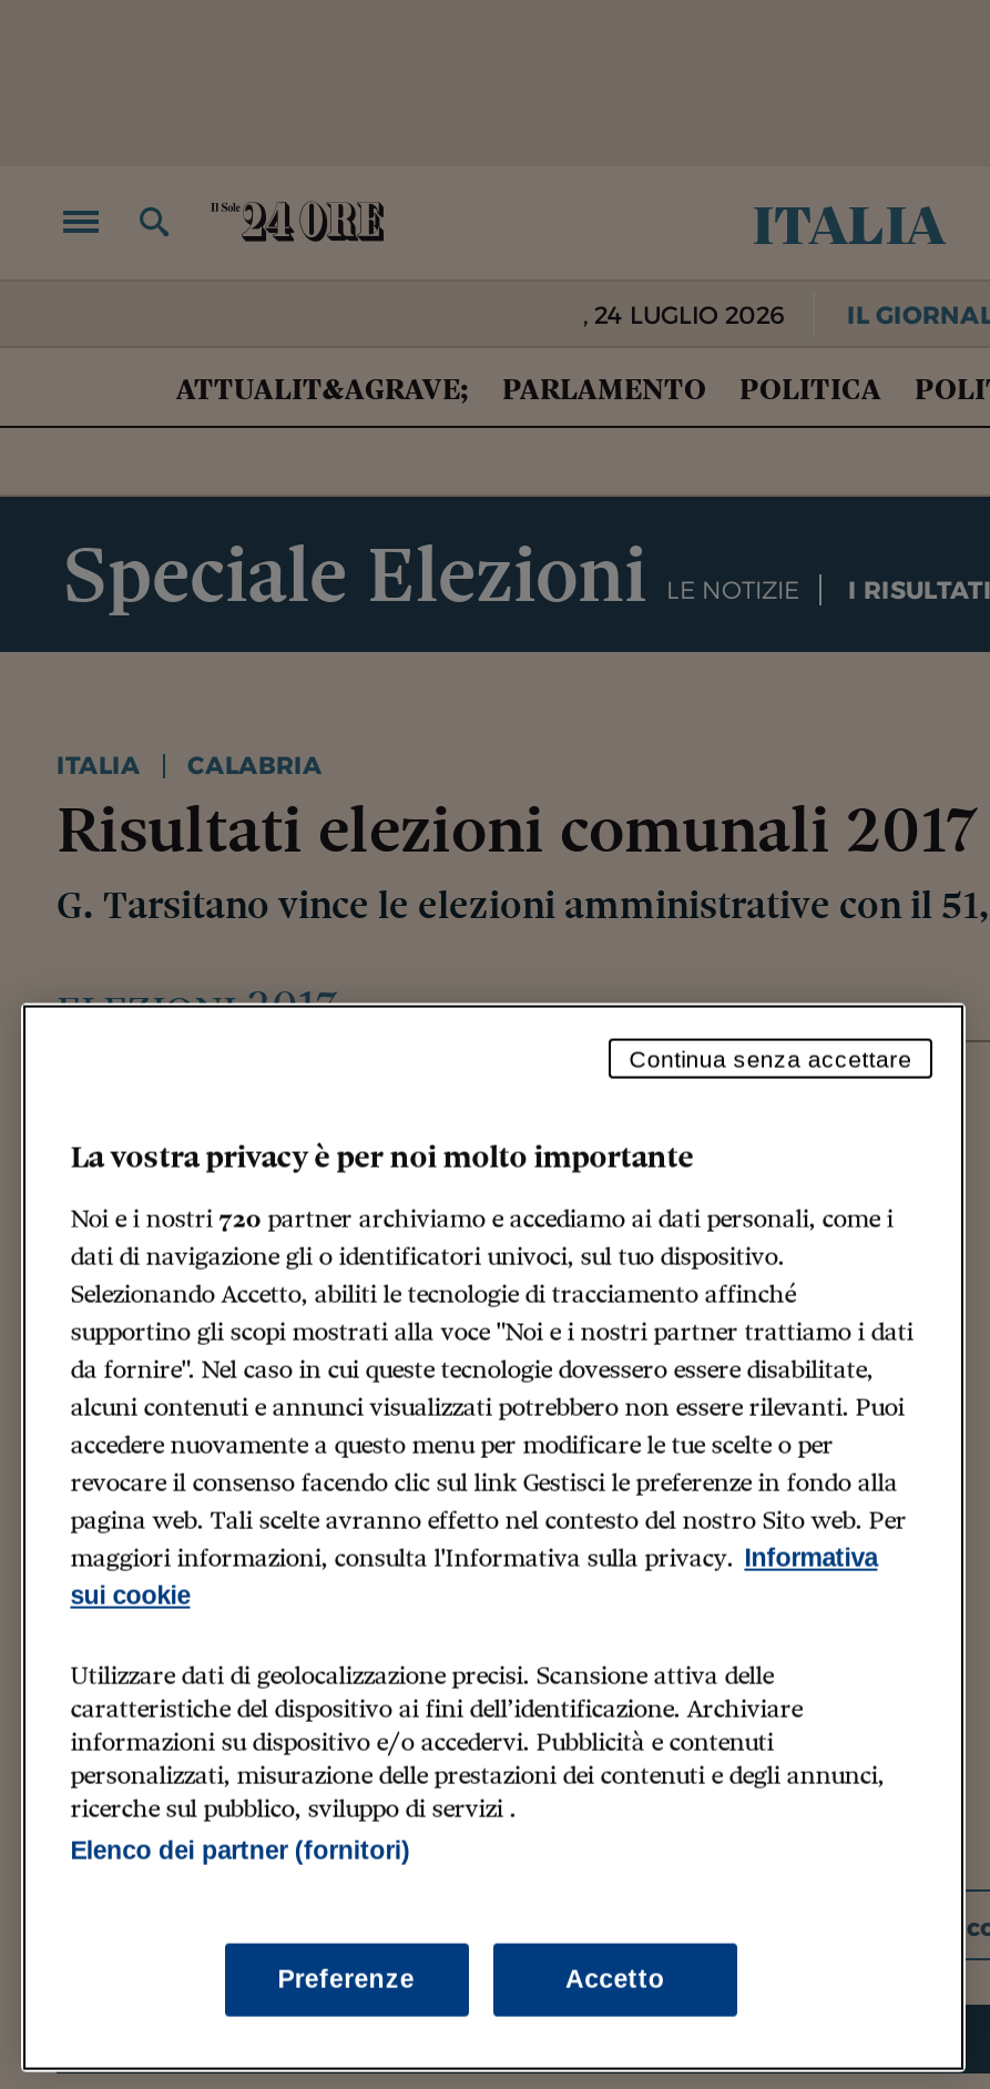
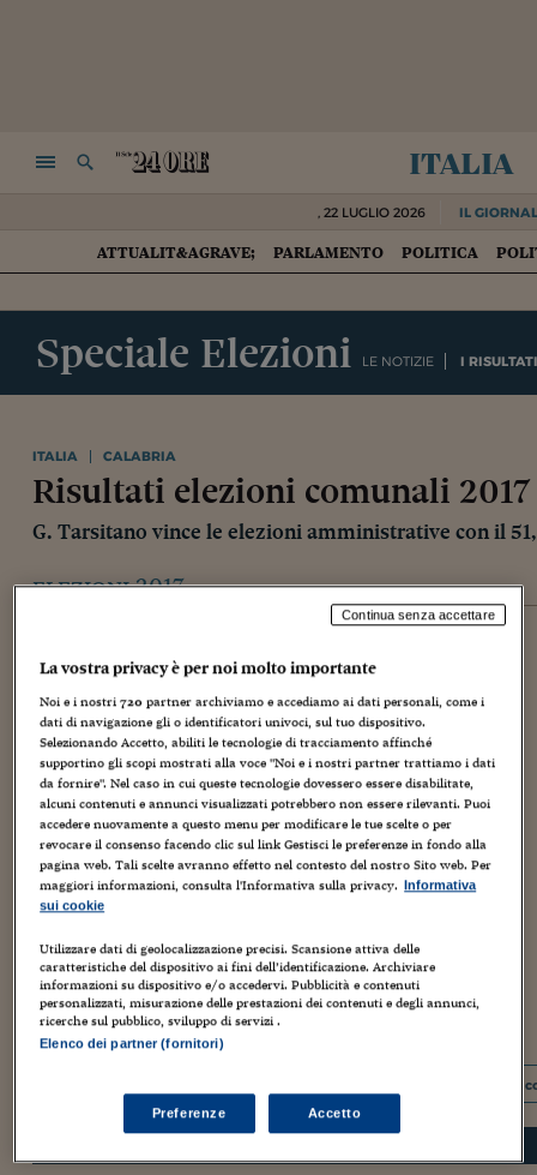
[583,299,785,330] , 24 LUGLIO 2026 -> [318,204,426,221] , 22 LUGLIO 2026

